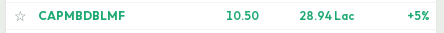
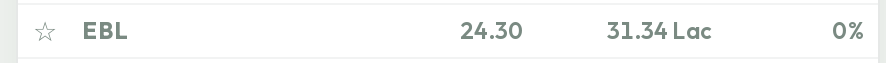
[38,8,430,23] CAPMBDBLMF | 10.50 | 28.94 Lac | +5% -> [82,16,866,46] EBL | 24.30 | 31.34 Lac | 0%

